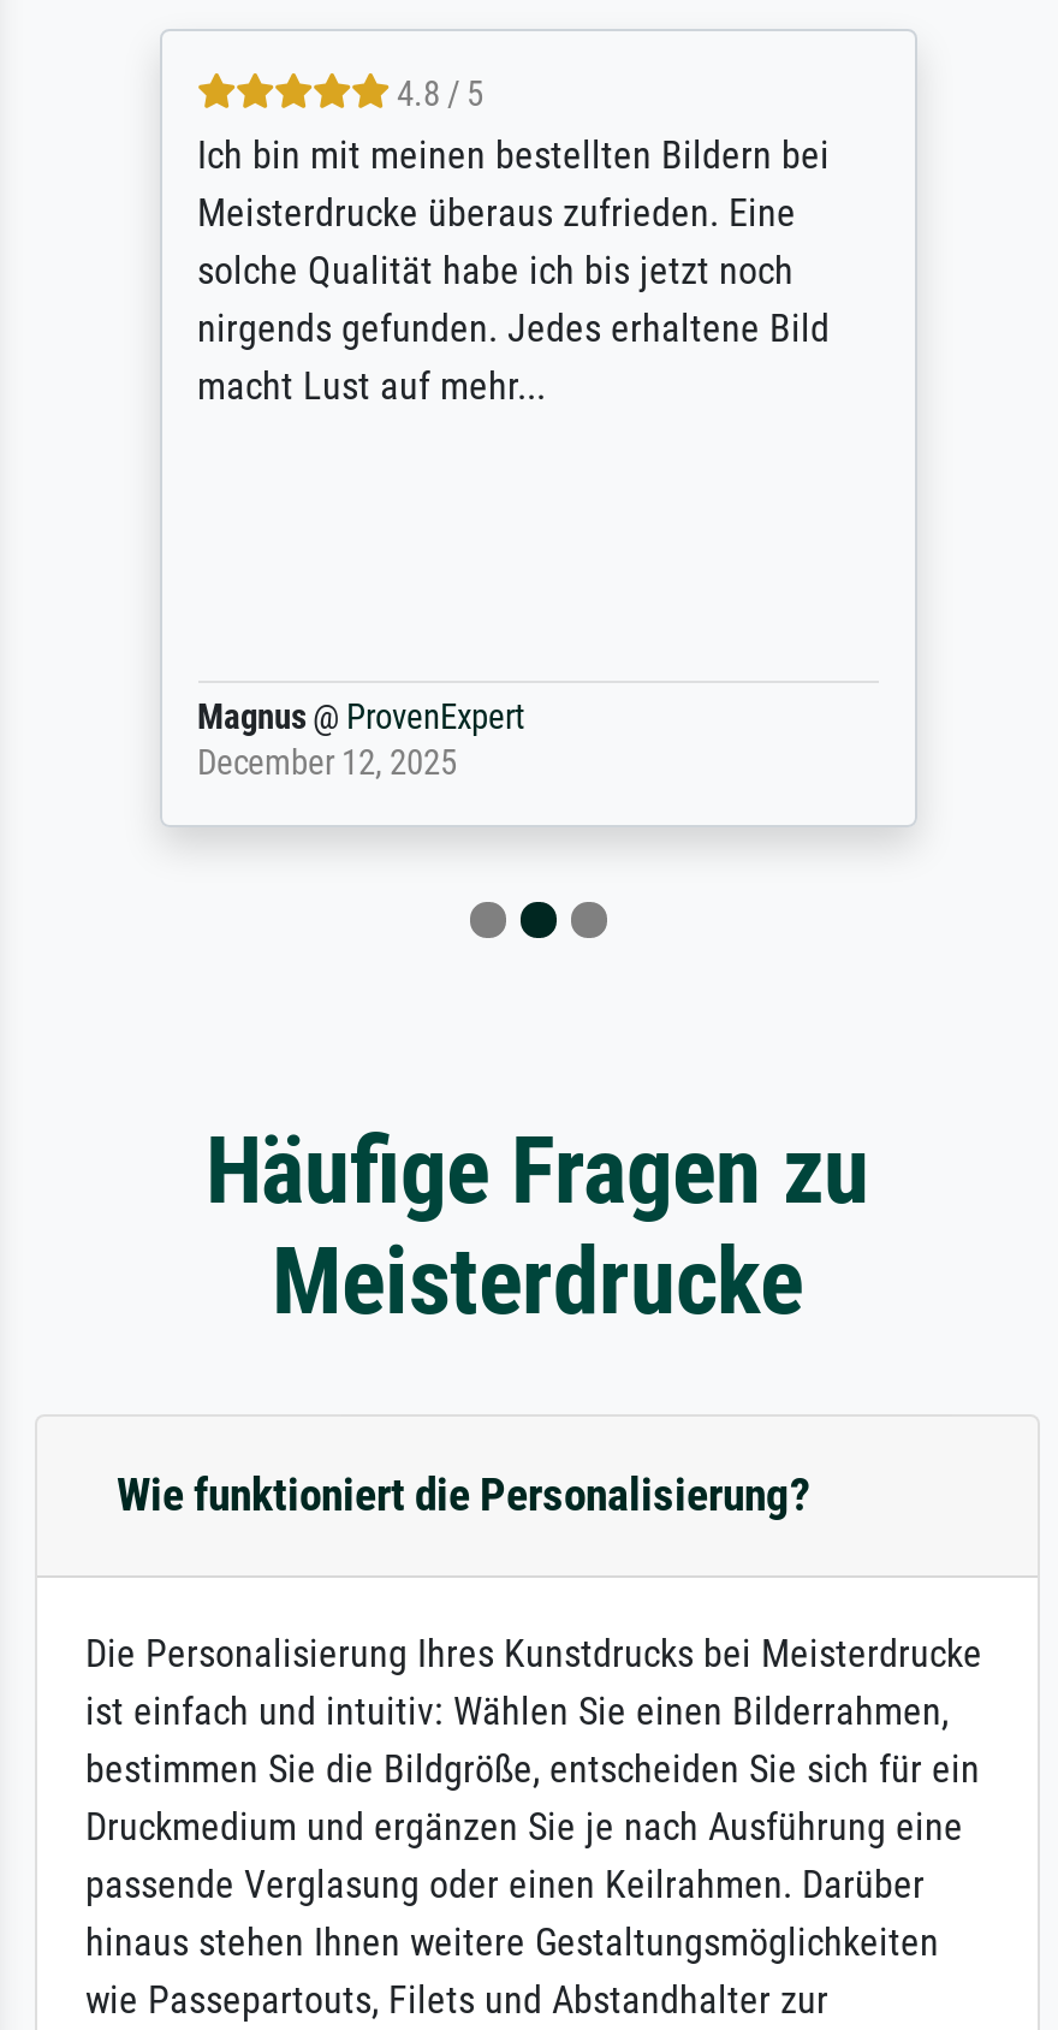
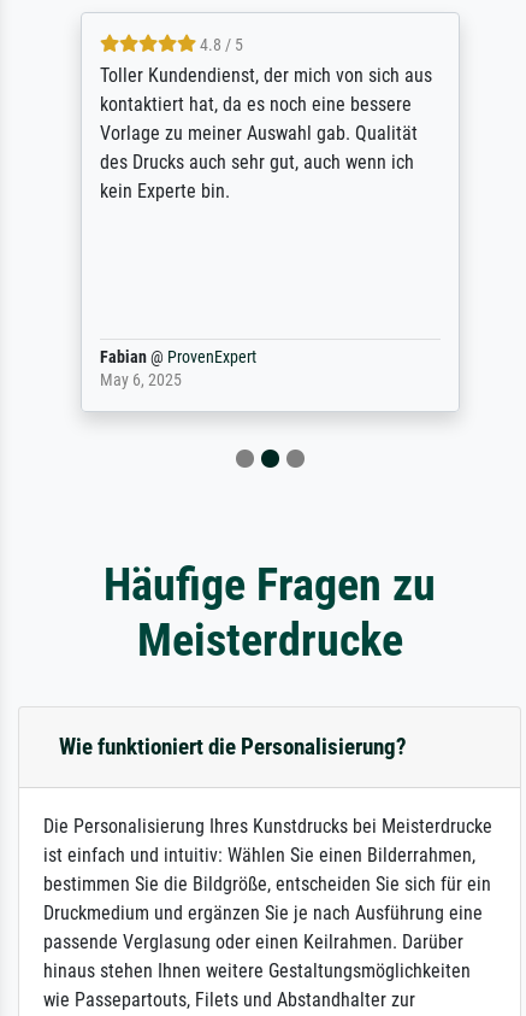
[197,131,830,407] Ich bin mit meinen bestellten Bildern bei | Meisterdrucke überaus zufrieden. Eine | solche Qualität habe ich bis jetzt noch | nirgends gefunden. Jedes erhaltene Bild | macht Lust auf mehr... -> [99,64,432,203] Toller Kundendienst, der mich von sich aus | kontaktiert hat, da es noch eine bessere | Vorlage zu meiner Auswahl gab. Qualität | des Drucks auch sehr gut, auch wenn ich | kein Experte bin.
[197,696,524,783] Magnus @ ProvenExpert | December 12, 2025 -> [99,348,256,391] Fabian @ ProvenExpert | May 6, 2025

